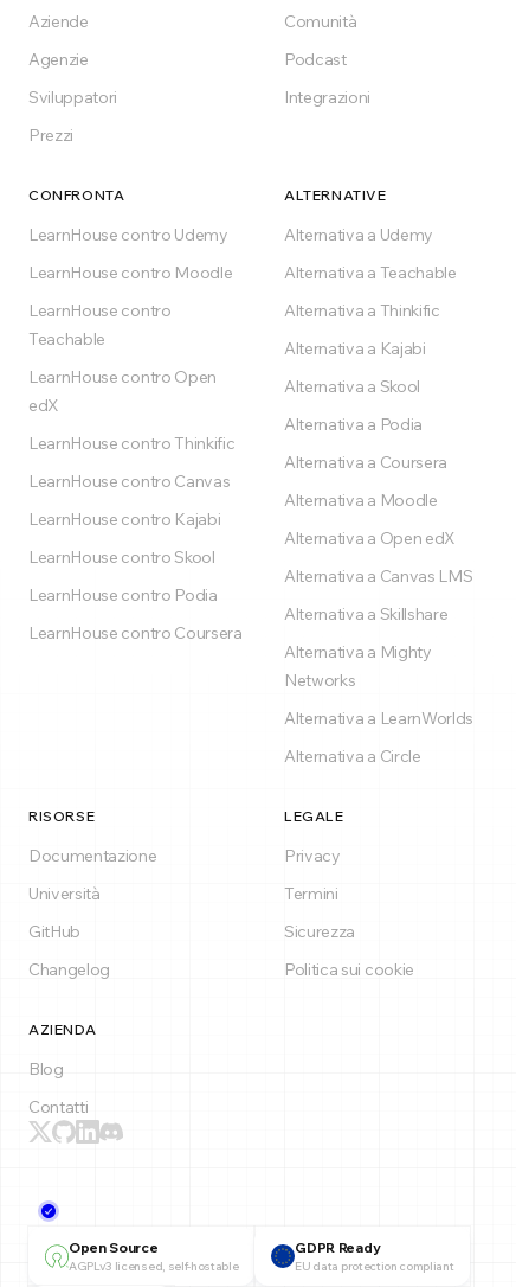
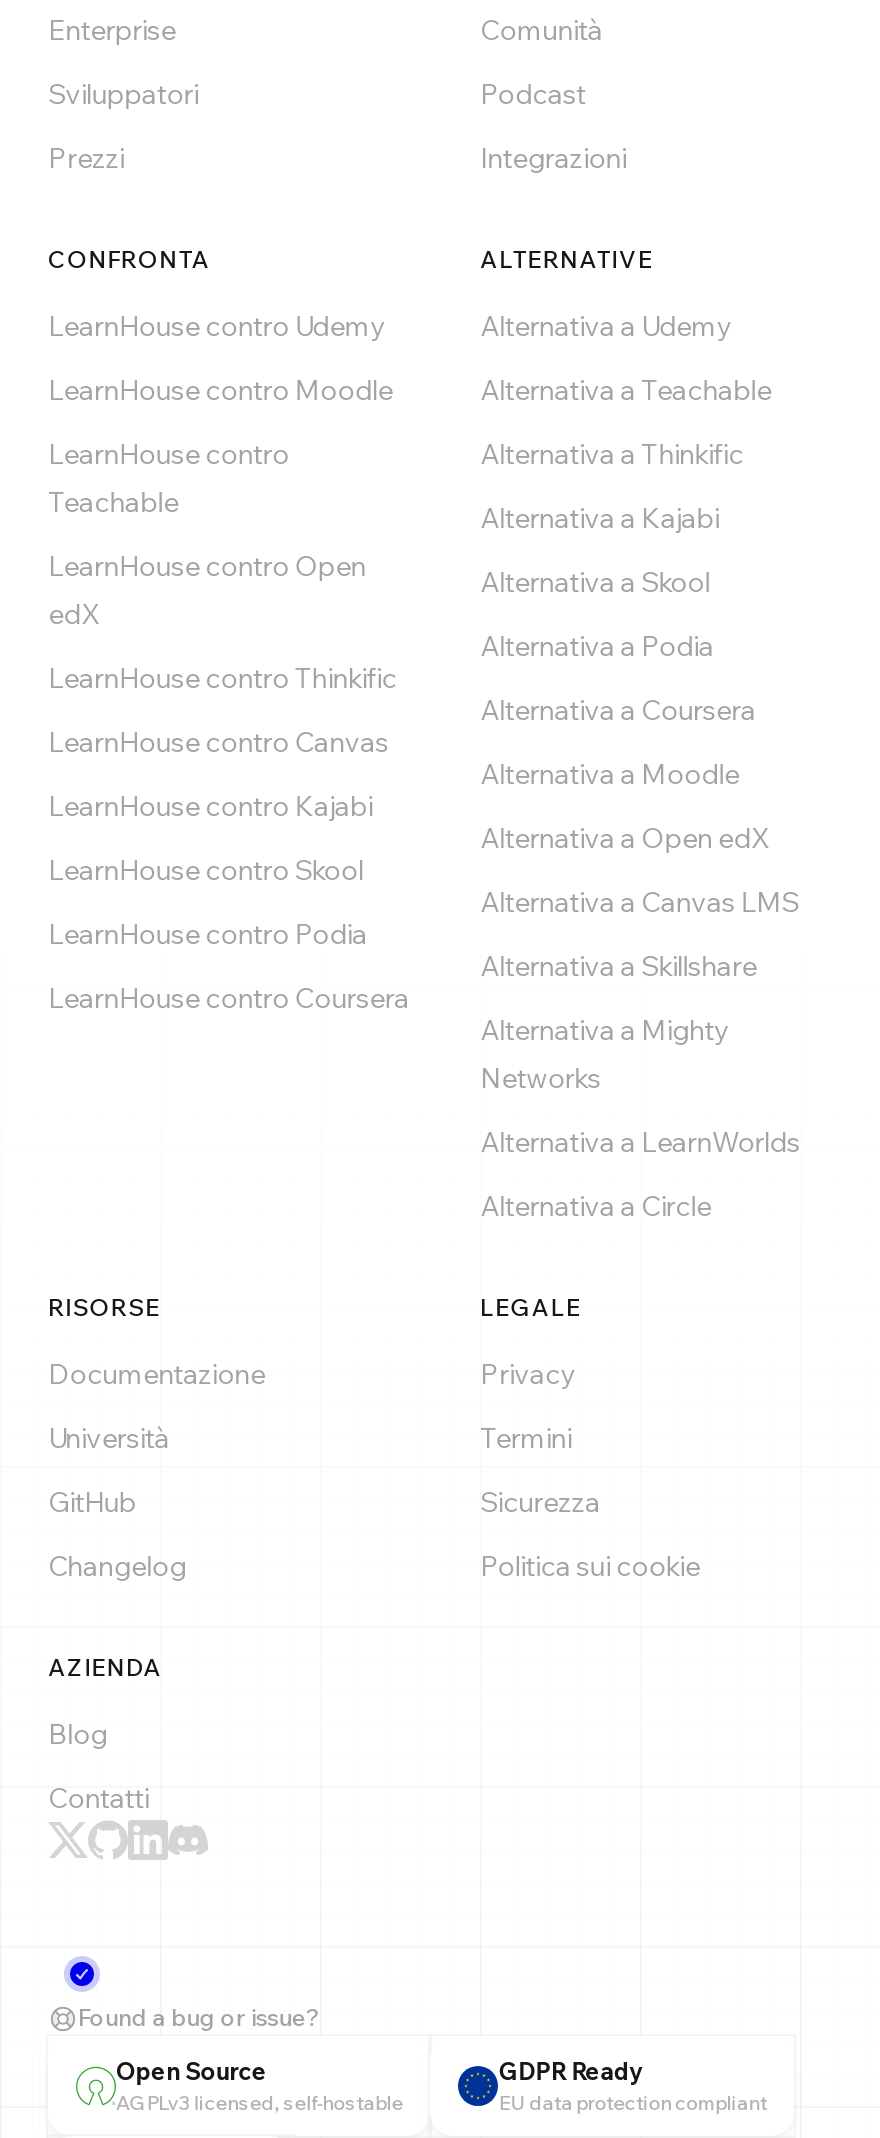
[28,11,89,70] Aziende | Agenzie -> [48,12,176,48] Enterprise
moved [28,87,117,146] -> [48,76,198,176]: Sviluppatori | Prezzi
moved [28,186,473,1118] -> [48,244,800,1816]: CONFRONTA | LearnHouse contro Udemy | LearnHouse contro Moodle | ... | Blog | Contatti
none -> [78,2002,321,2032] Found a bug or issue?

